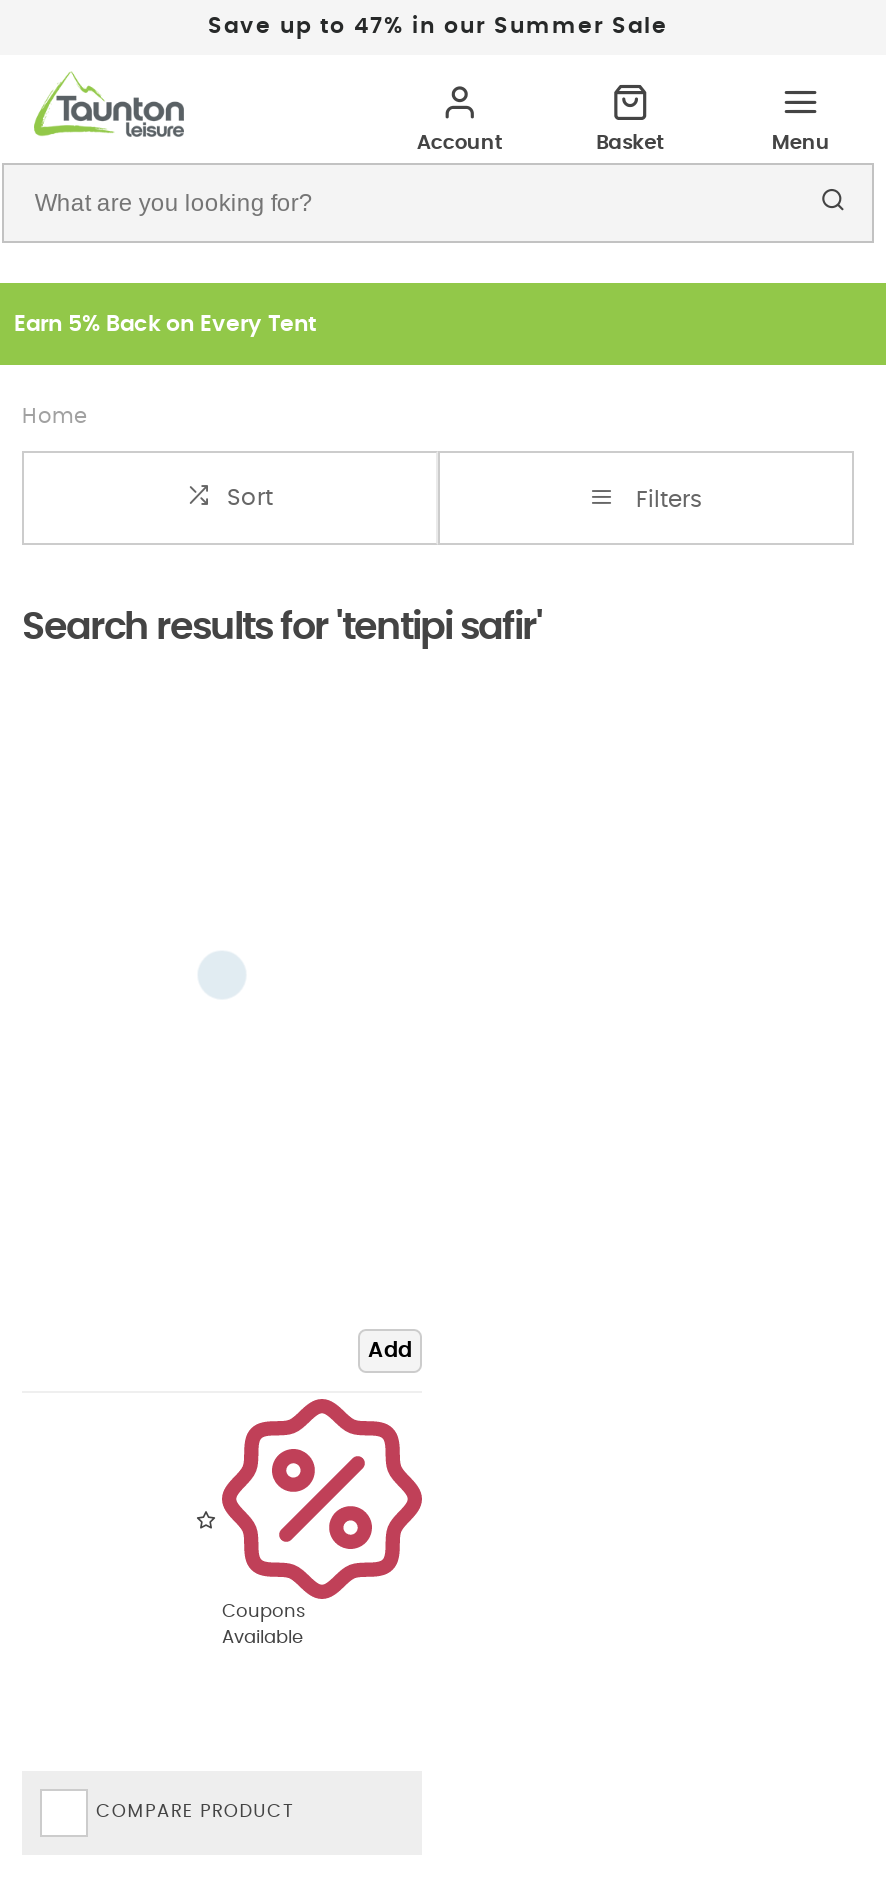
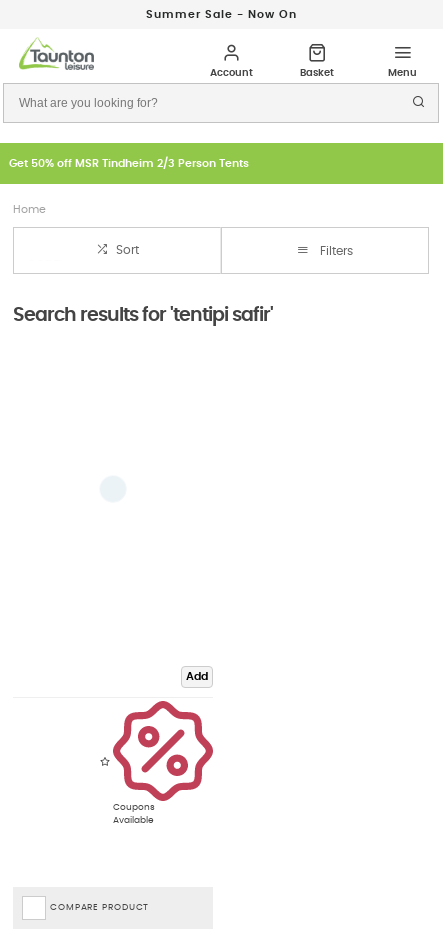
[208,14,668,36] Save up to 47% in our Summer Sale -> [145,8,296,19] Summer Sale - Now On
[14,313,316,335] Earn 5% Back on Every Tent -> [9,158,249,169] Get 50% off MSR Tindheim 2/3 Person Tents

